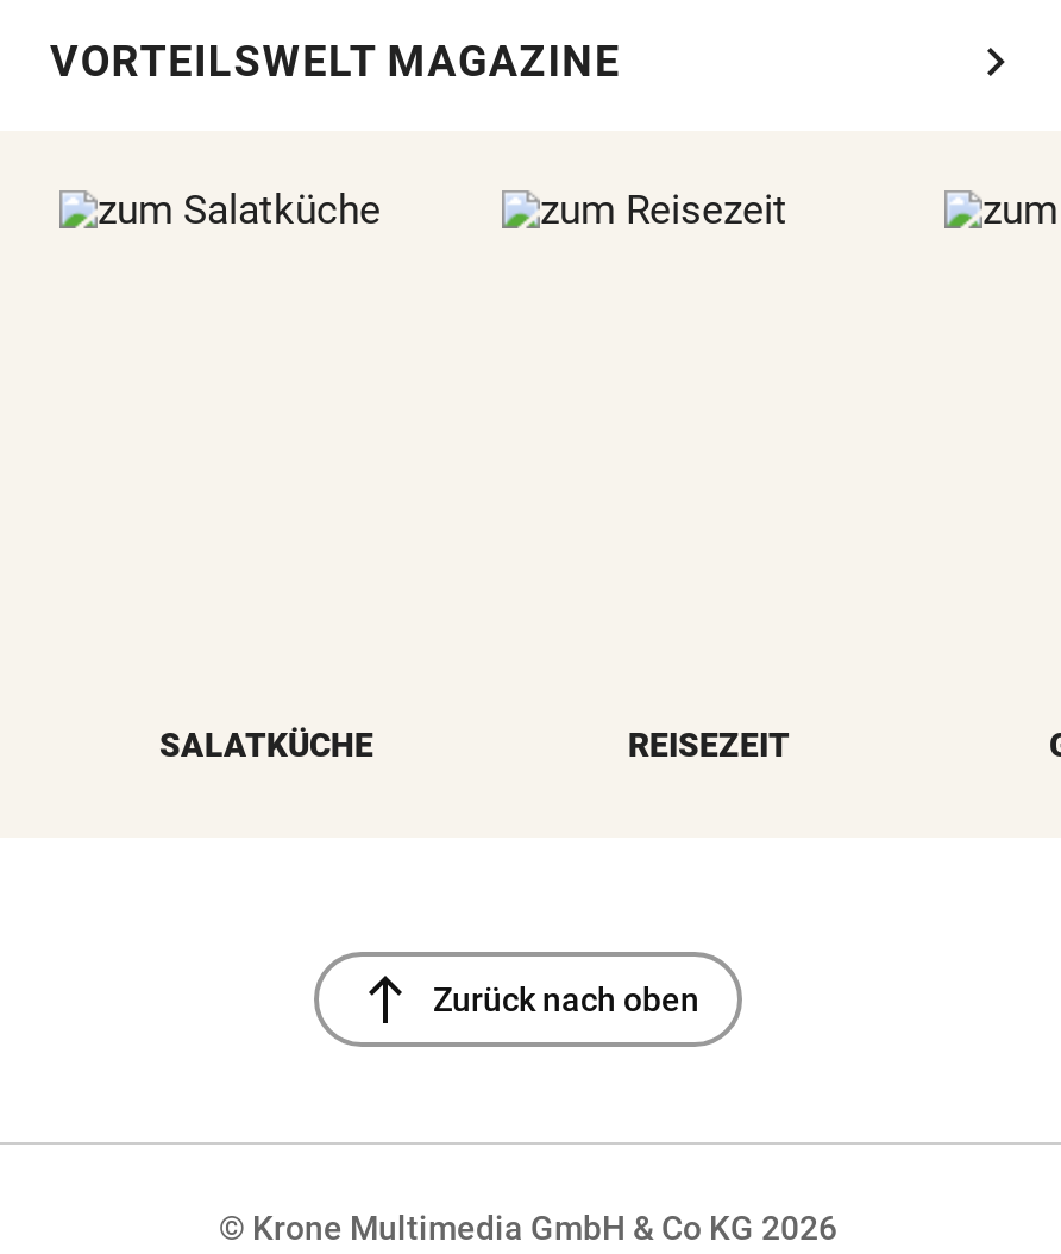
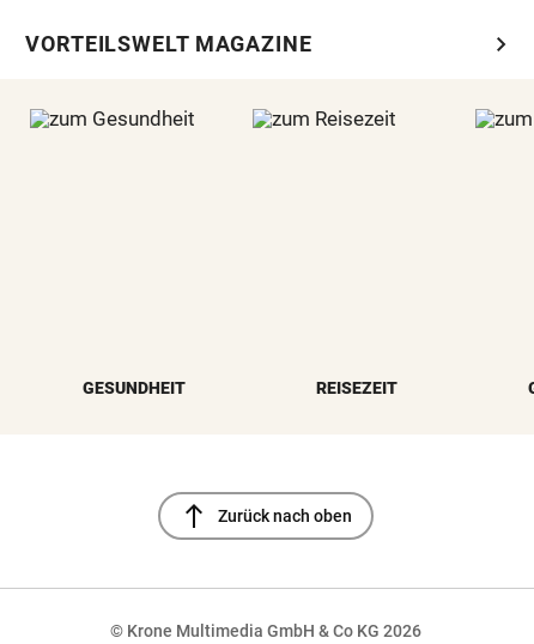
[159,725,373,763] SALATKÜCHE -> [83,378,186,397] GESUNDHEIT

